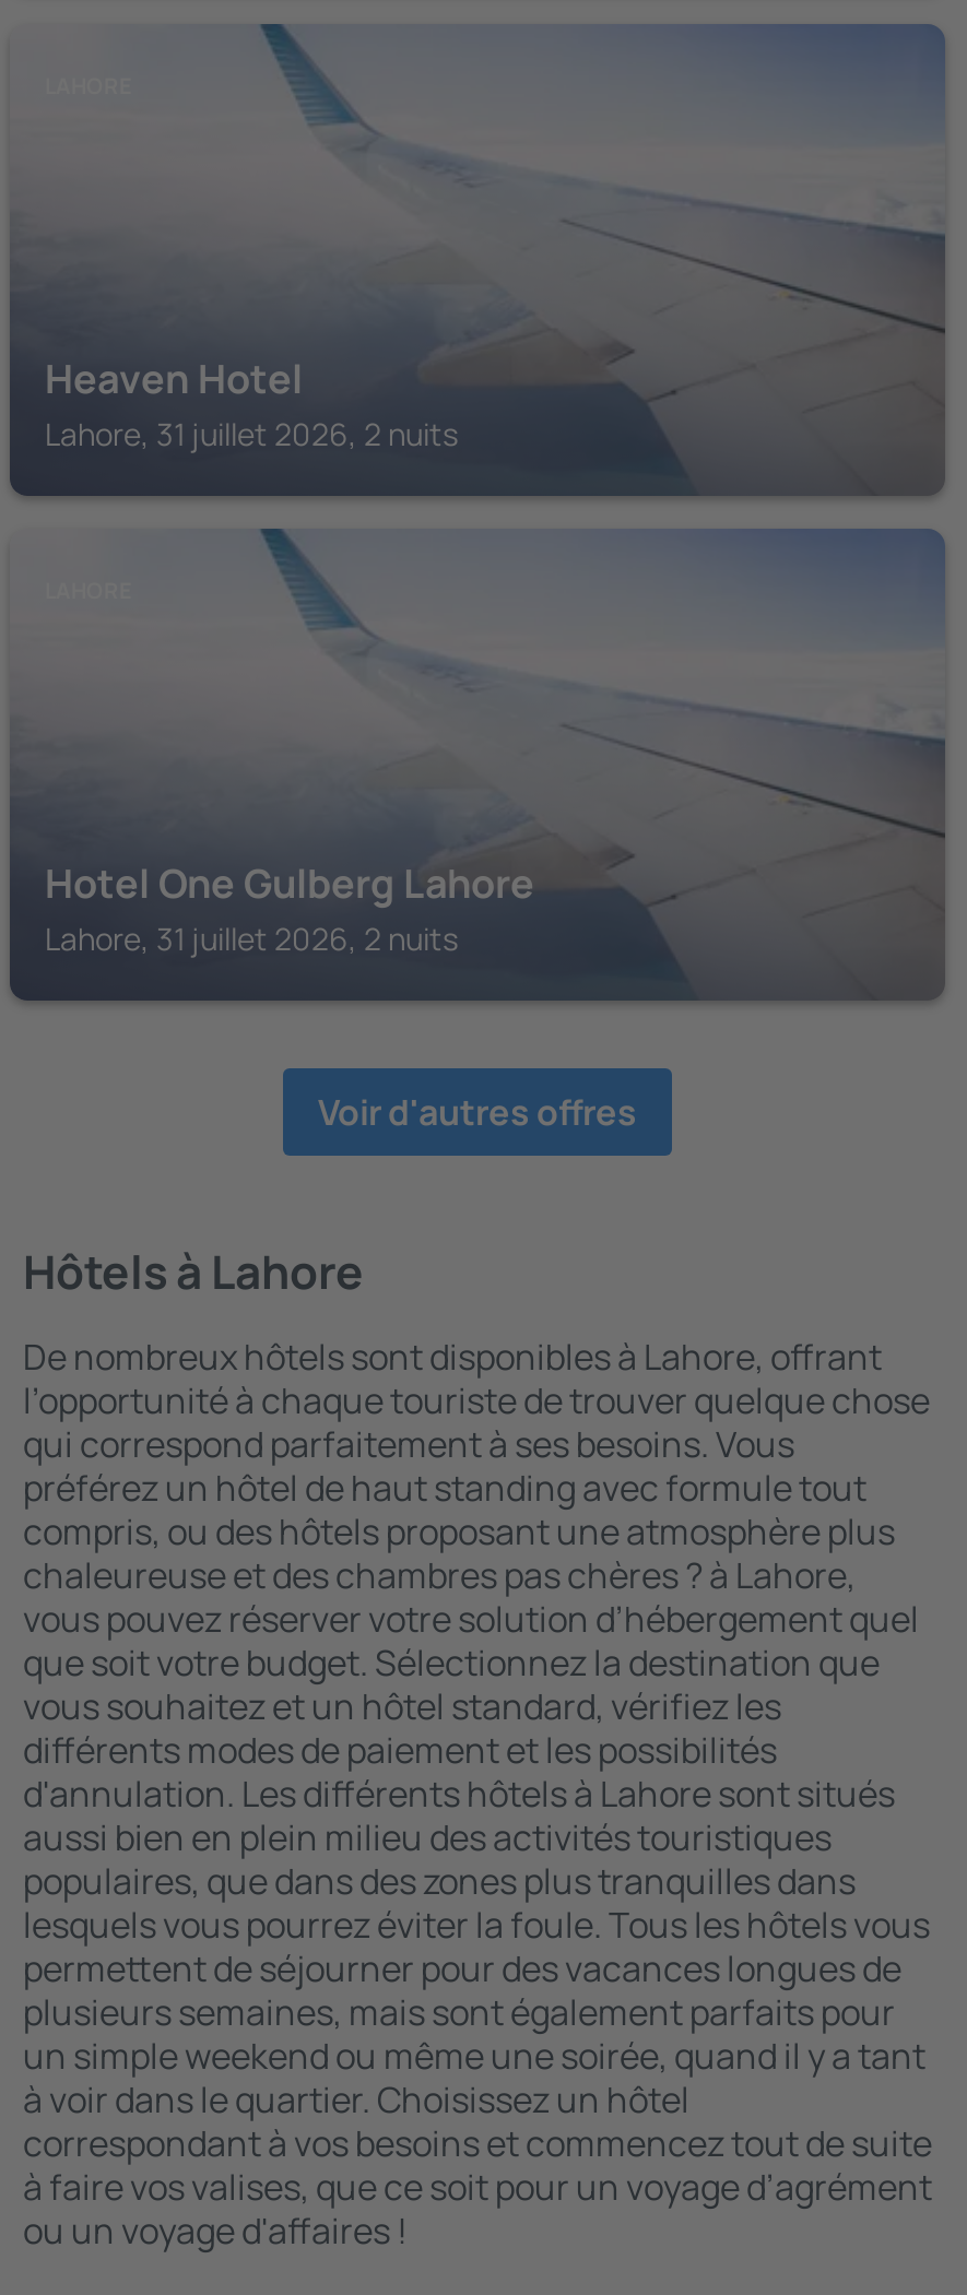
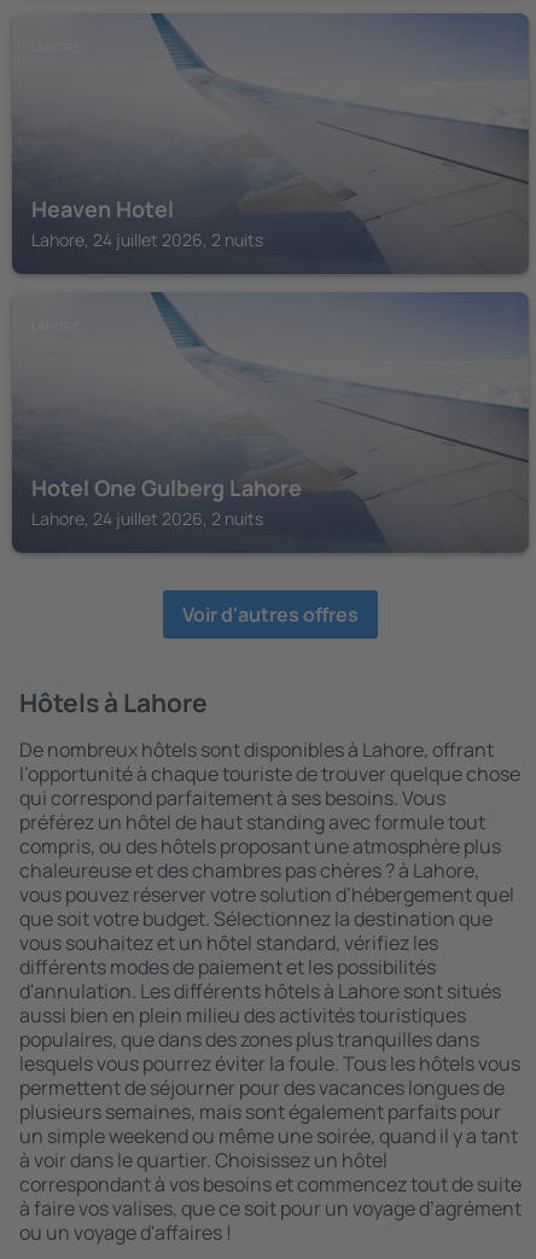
[45,413,458,454] Lahore, 31 juillet 2026, 2 nuits -> [31,228,263,251] Lahore, 24 juillet 2026, 2 nuits
[45,918,458,959] Lahore, 31 juillet 2026, 2 nuits -> [31,507,263,530] Lahore, 24 juillet 2026, 2 nuits

